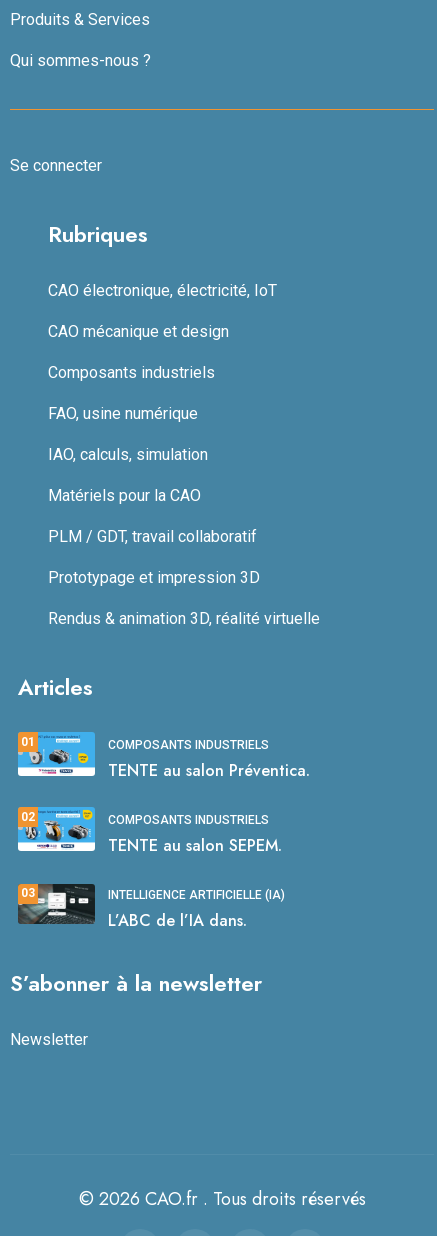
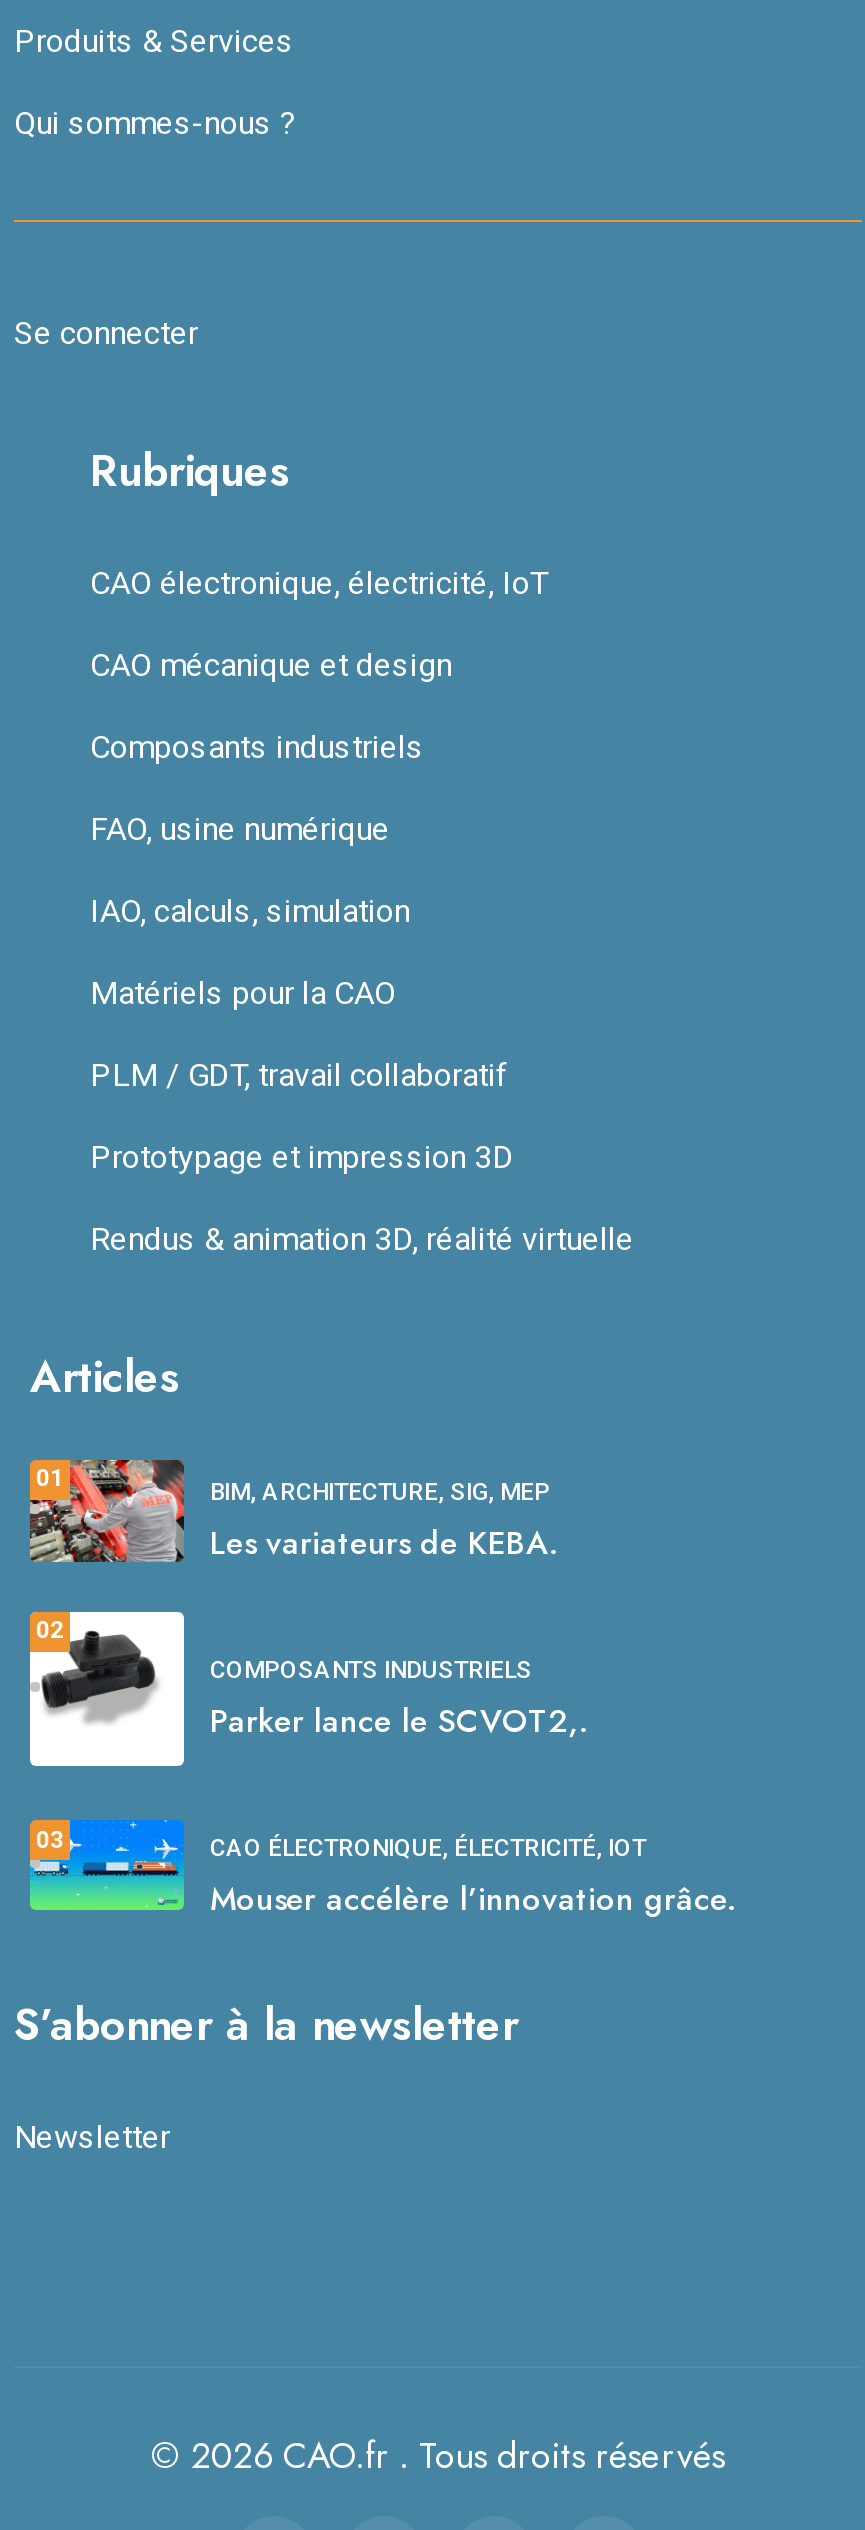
[17,731,310,782] [image] | COMPOSANTS INDUSTRIELS | TENTE au salon Préventica. -> [28,1458,556,1567] [image] | BIM, ARCHITECTURE, SIG, MEP | Les variateurs de KEBA.
[17,807,282,857] [image] | TENTE au salon SEPEM. -> [28,1610,586,1768] [image] | Parker lance le SCVOT2,.
[17,883,285,932] [image] | INTELLIGENCE ARTIFICIELLE (IA) | L’ABC de l’IA dans. -> [28,1818,734,1922] [image] | CAO ÉLECTRONIQUE, ÉLECTRICITÉ, IOT | Mouser accélère l’innovation grâce.

